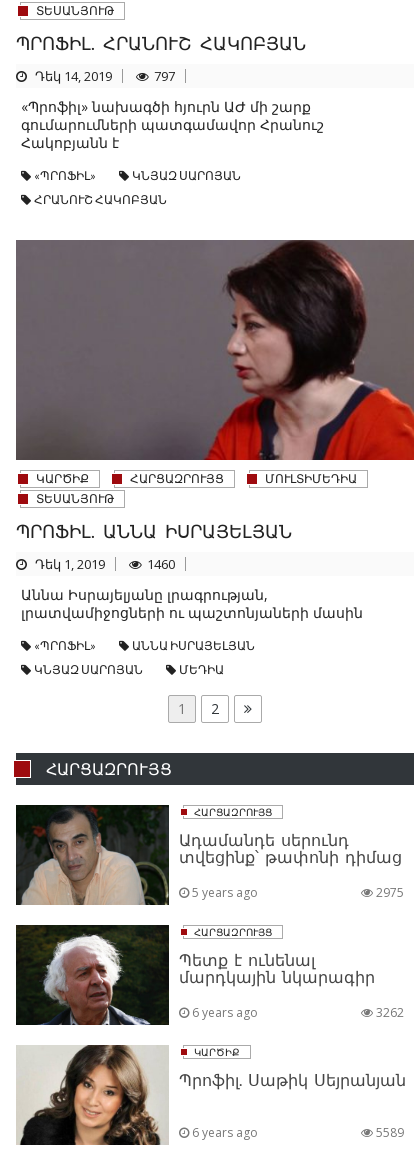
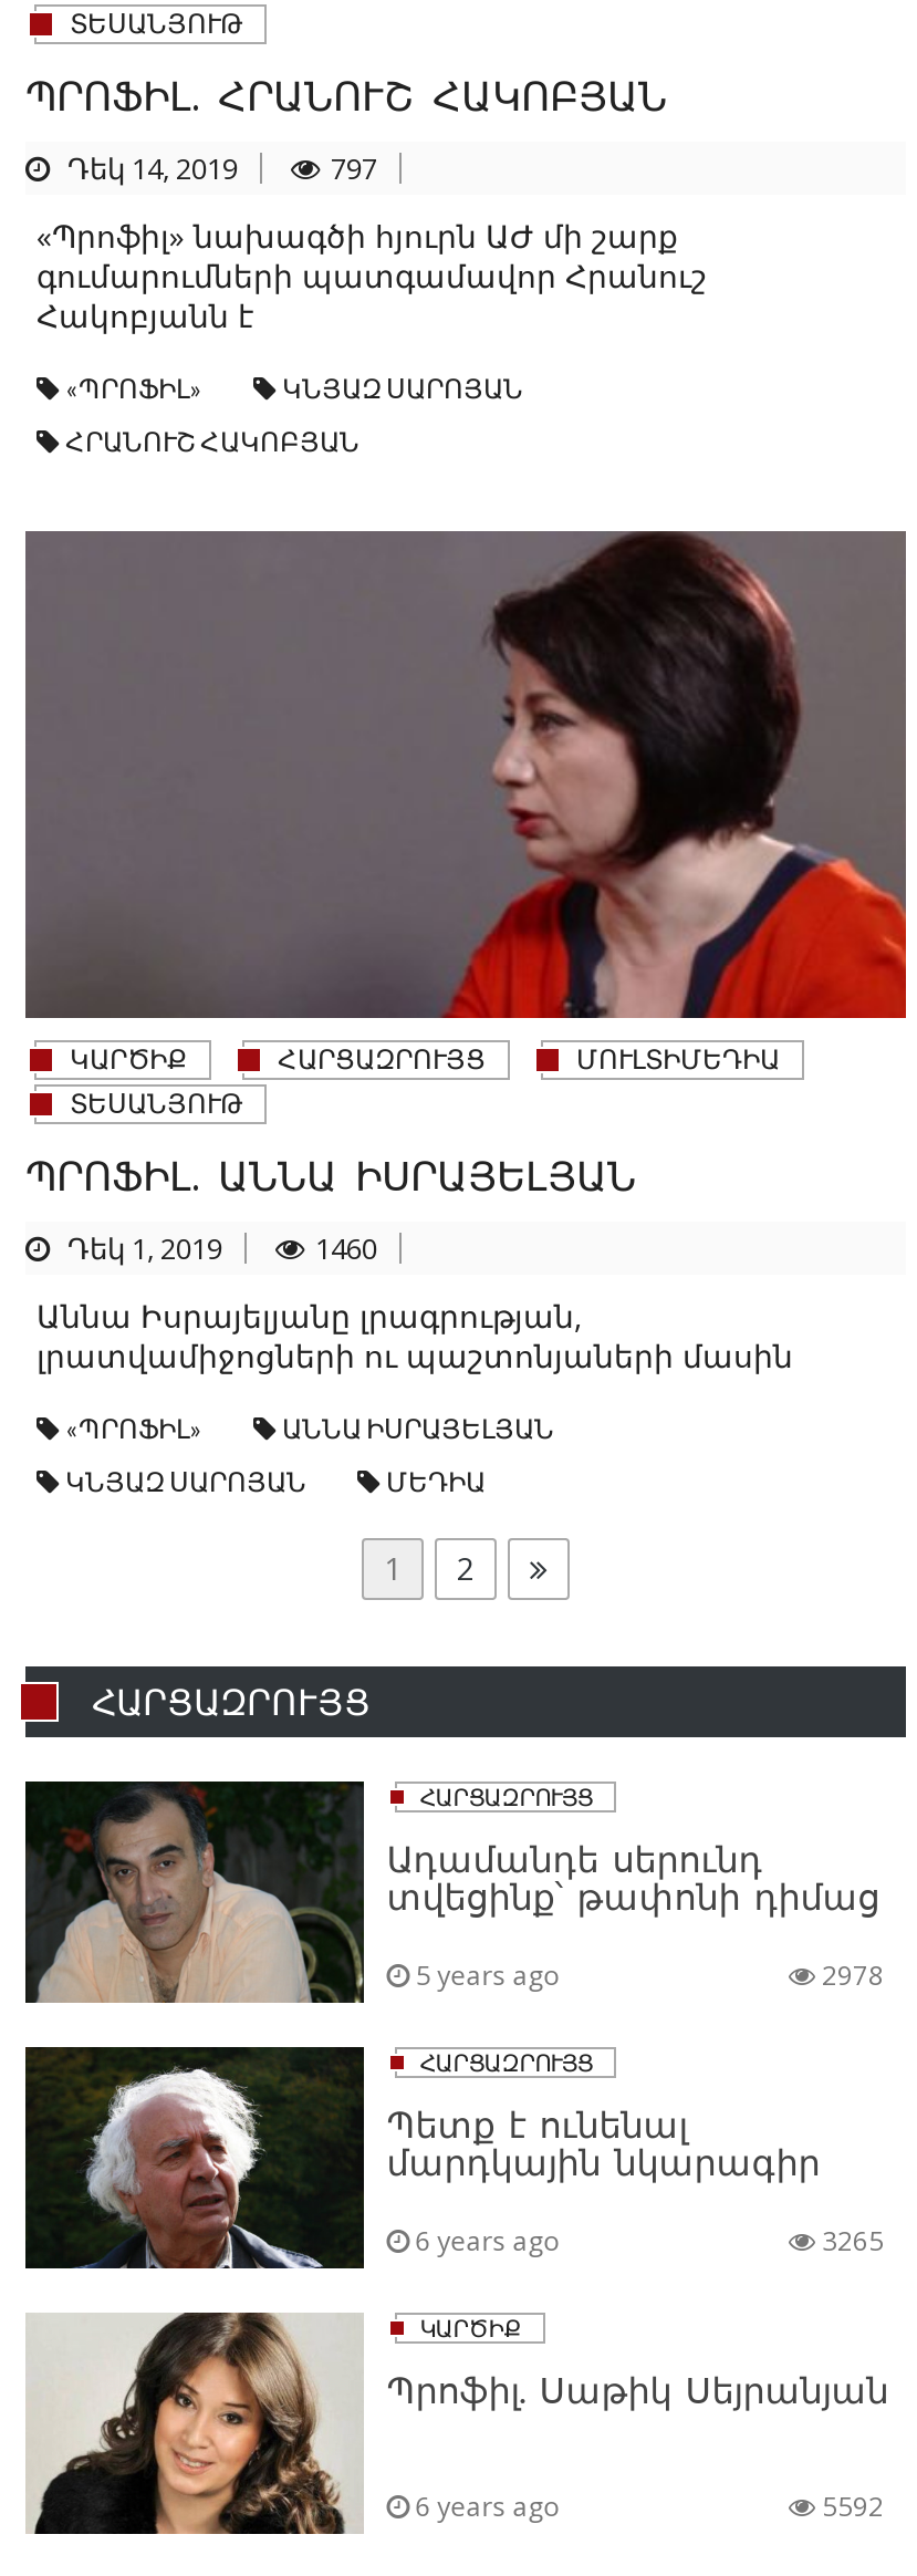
[373,884,404,901] 2975 -> [815,1956,884,1994] 2978
[373,1004,404,1021] 3262 -> [815,2222,884,2260] 3265
[373,1124,404,1141] 5589 -> [815,2487,884,2525] 5592

